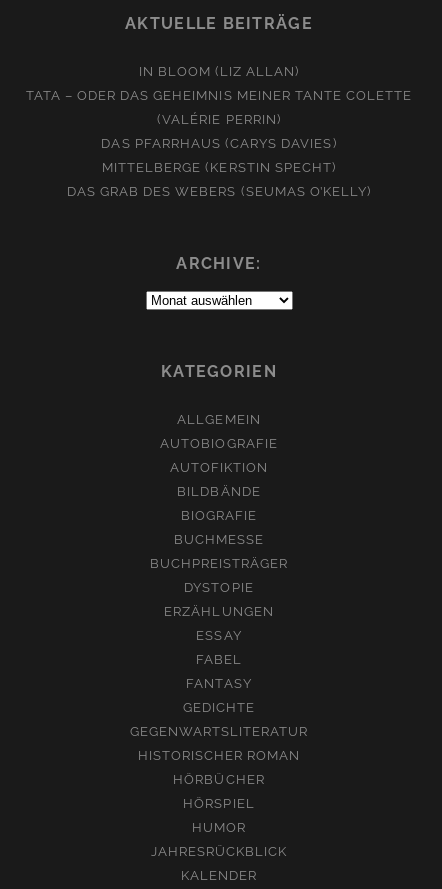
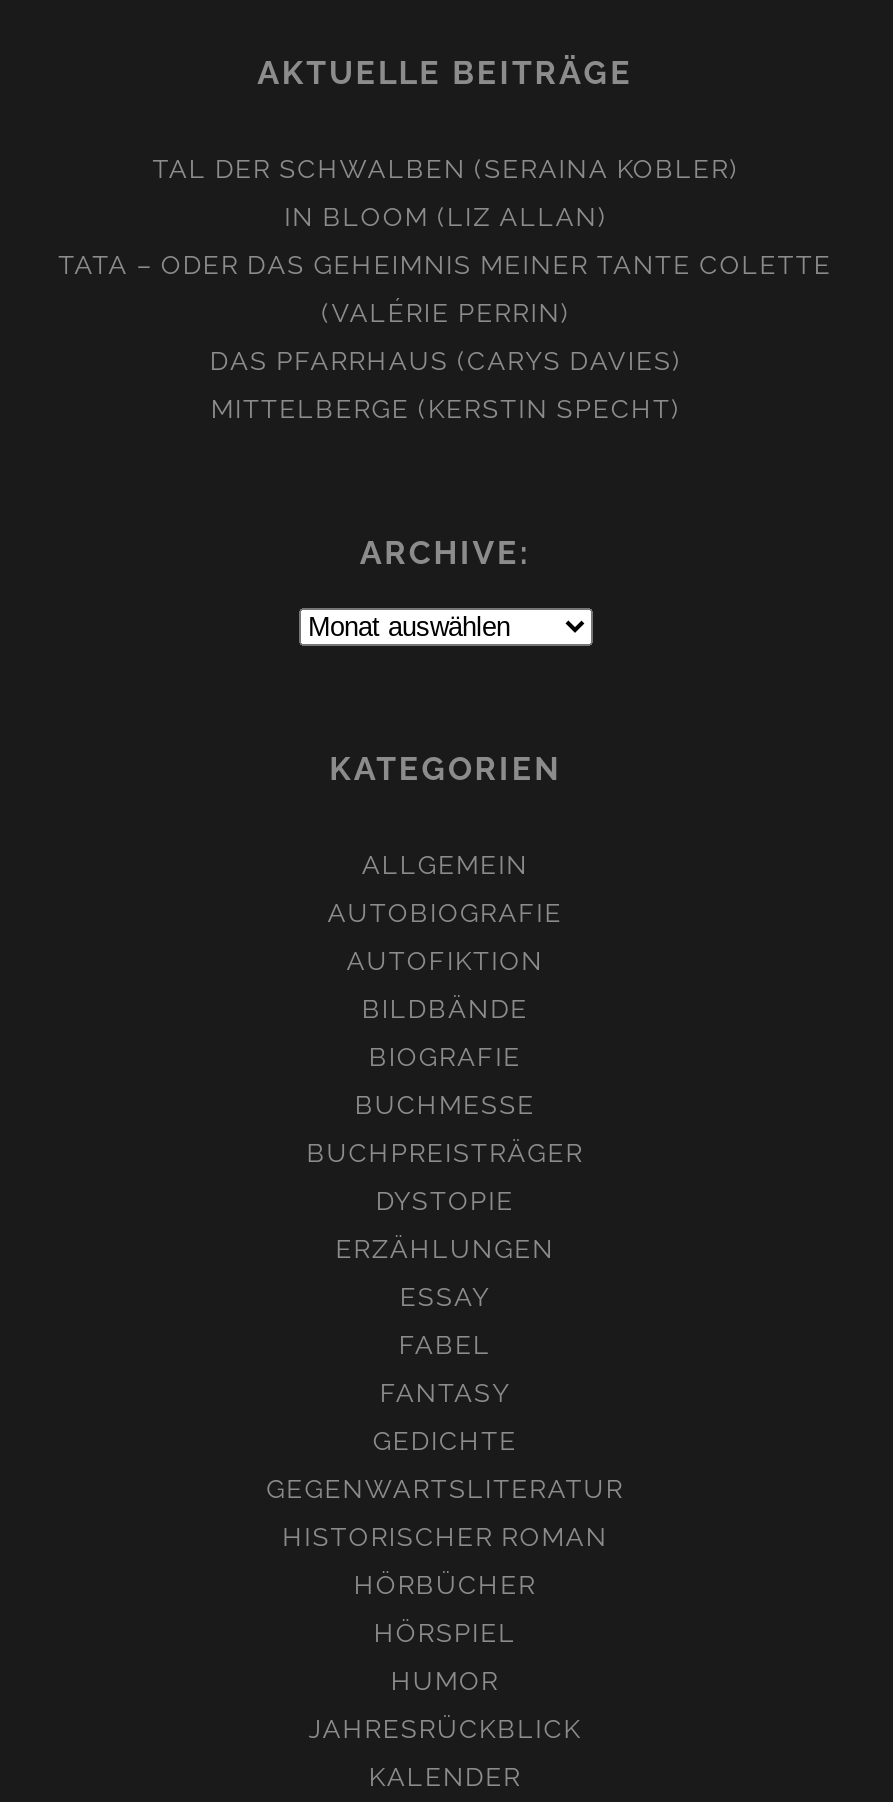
none -> [153,154,737,184] TAL DER SCHWALBEN (SERAINA KOBLER)
moved [26,64,412,175] -> [58,202,832,424]: IN BLOOM (LIZ ALLAN) | TATA – ODER DAS GEHEIMNIS MEINER TANTE COLETTE | (VALÉRIE PERRIN) | DAS PFARRHAUS (CARYS DAVIES) | MITTELBERGE (KERSTIN SPECHT)
[67,184,371,199] DAS GRAB DES WEBERS (SEUMAS O’KELLY) -> none

